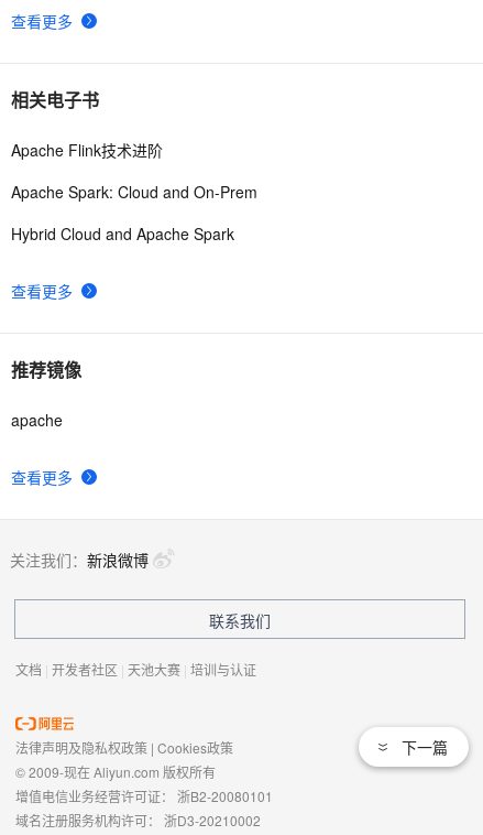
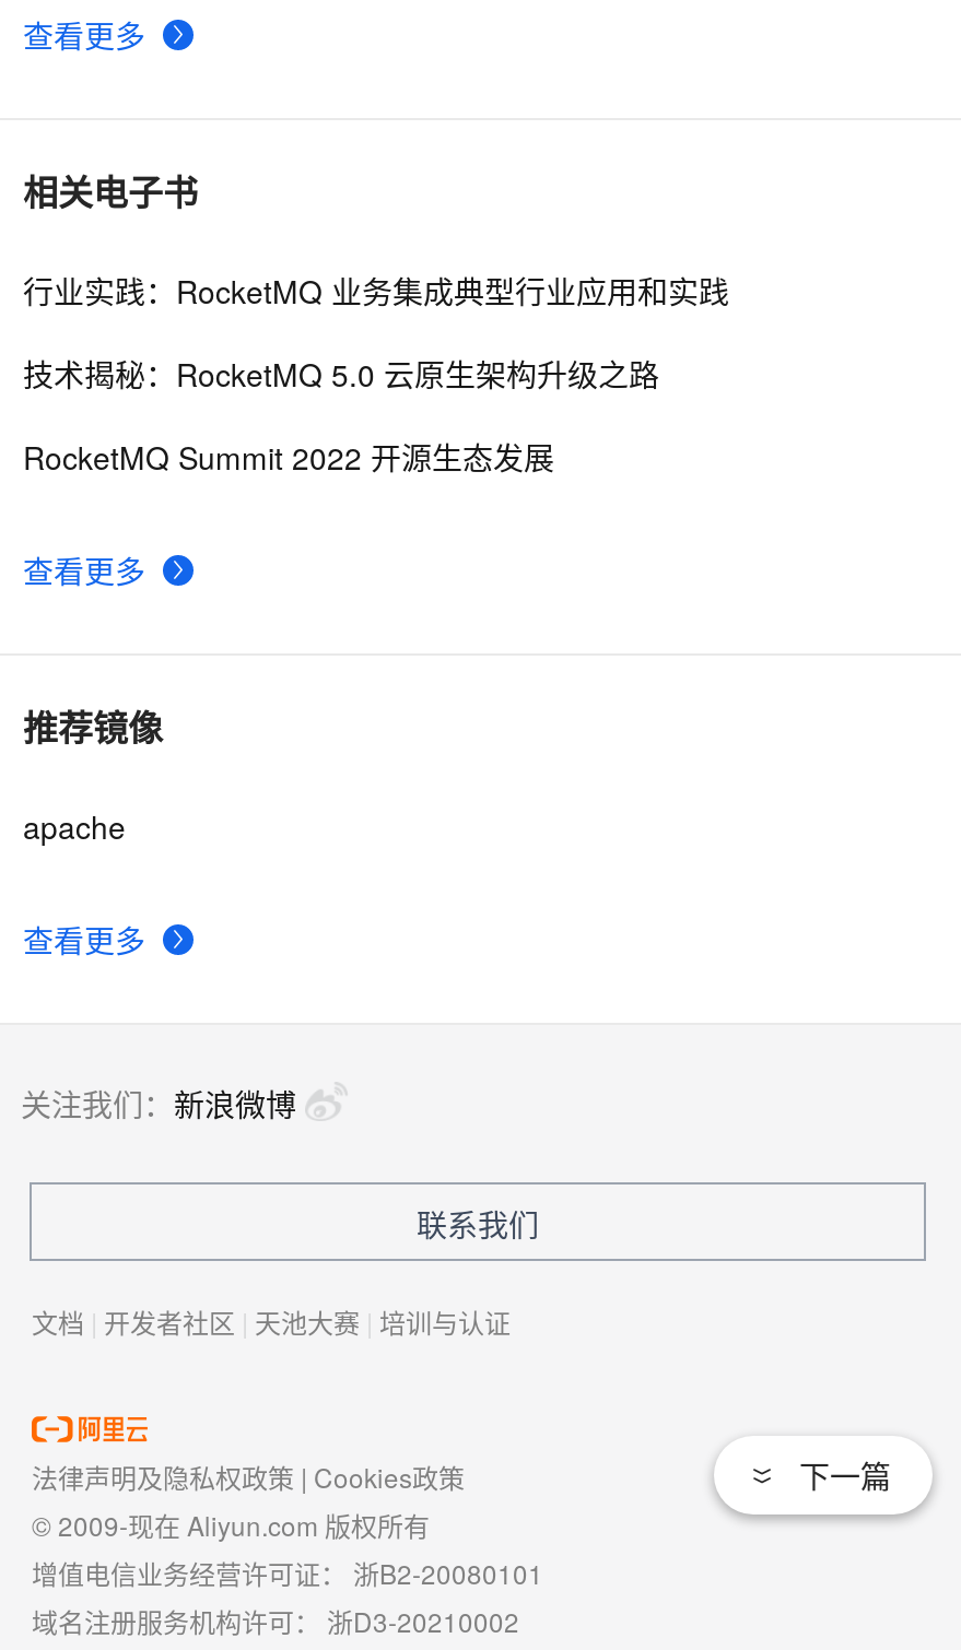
[11,139,163,161] Apache Flink技术进阶 -> [23,269,729,313] 行业实践：RocketMQ 业务集成典型行业应用和实践
[11,181,257,203] Apache Spark: Cloud and On-Prem -> [23,352,659,396] 技术揭秘：RocketMQ 5.0 云原生架构升级之路
[11,223,234,245] Hybrid Cloud and Apache Spark -> [23,435,554,479] RocketMQ Summit 2022 开源生态发展

